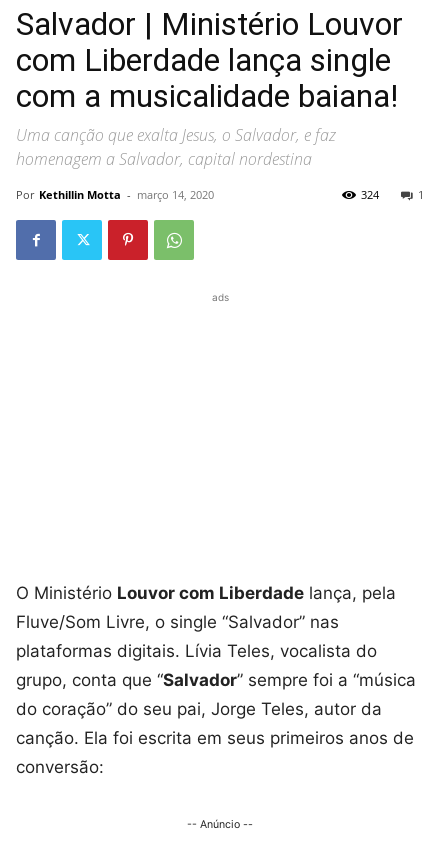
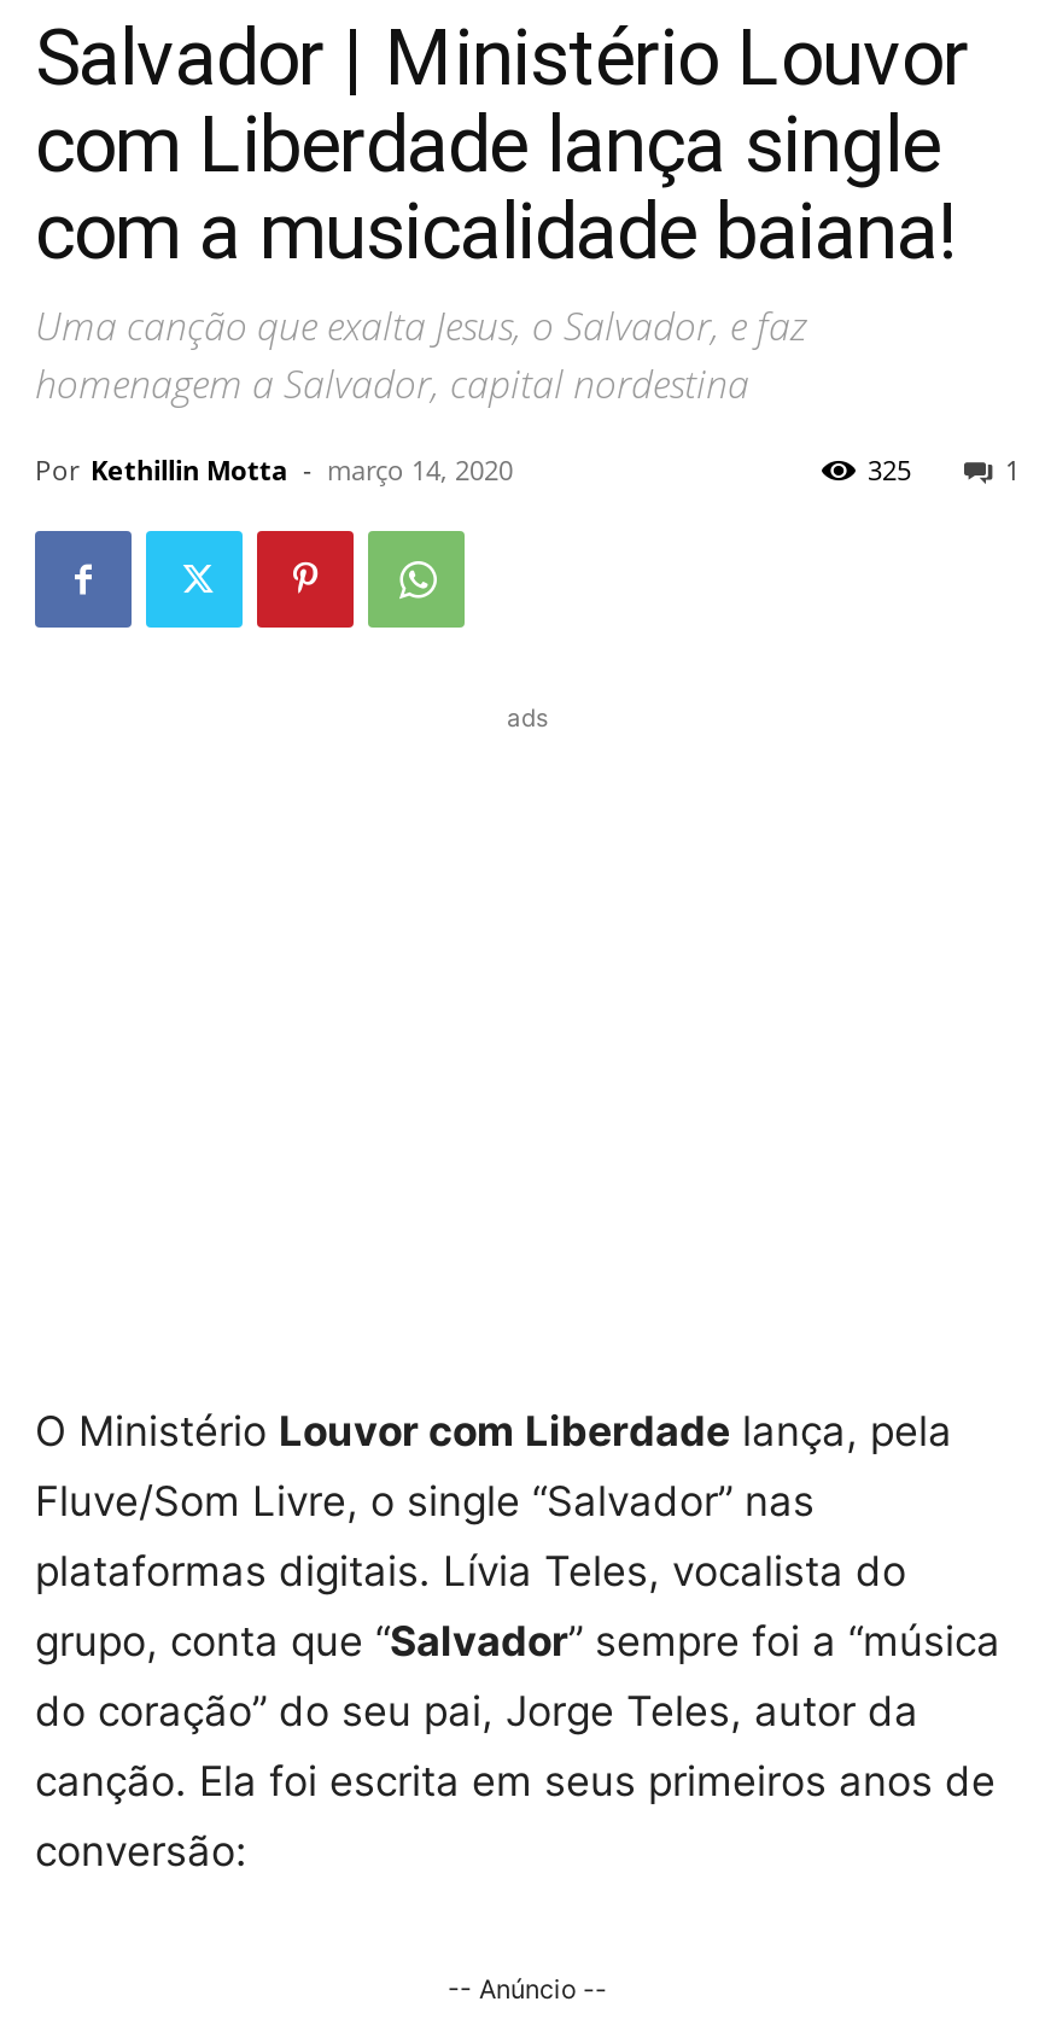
[361,187,379,202] 324 -> [868,451,911,488] 325

